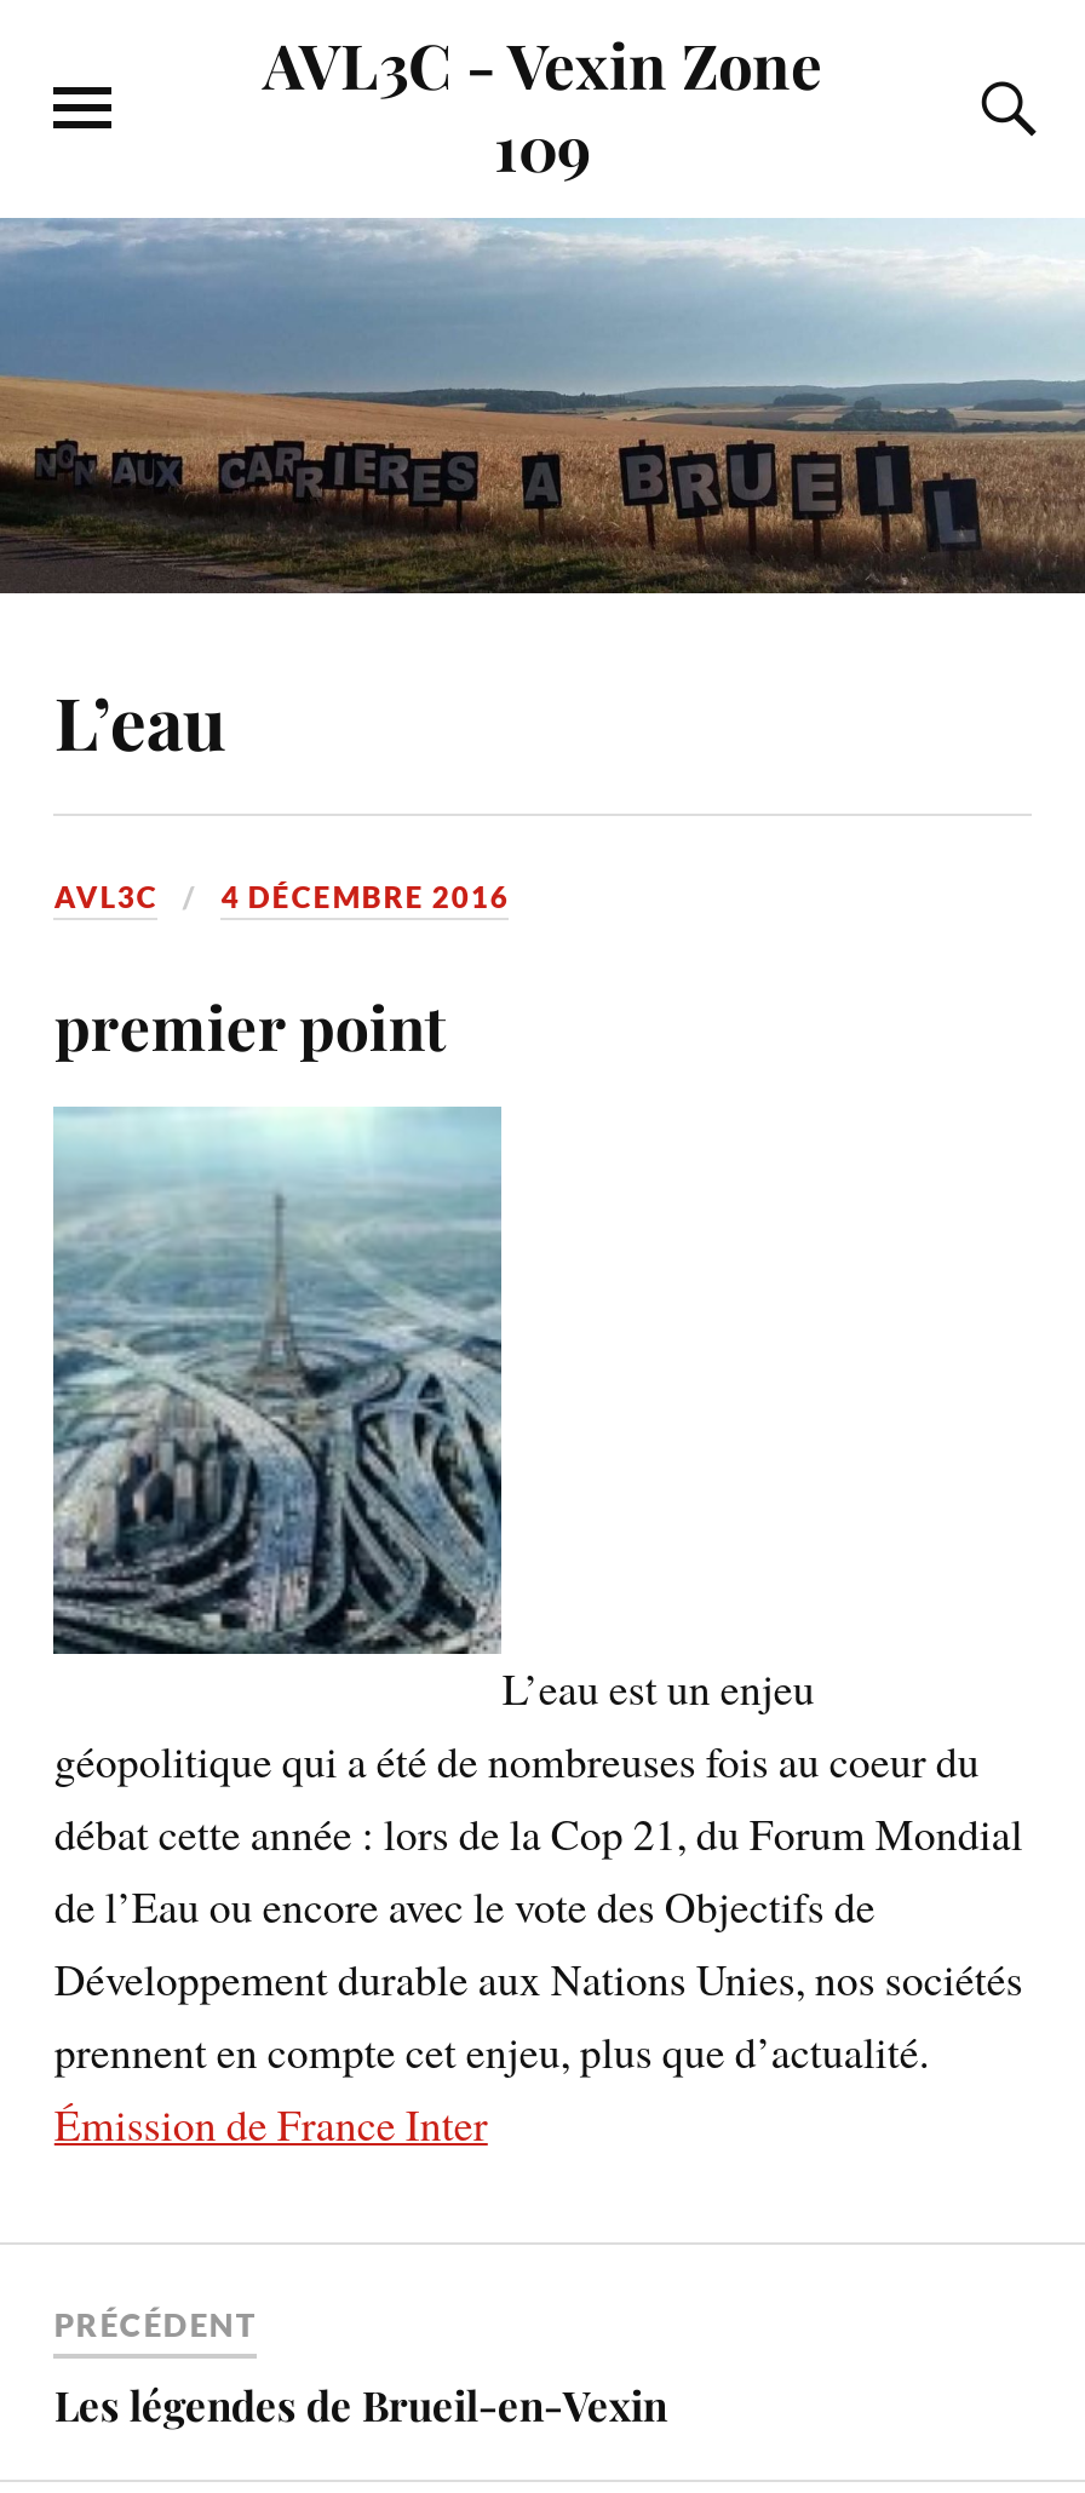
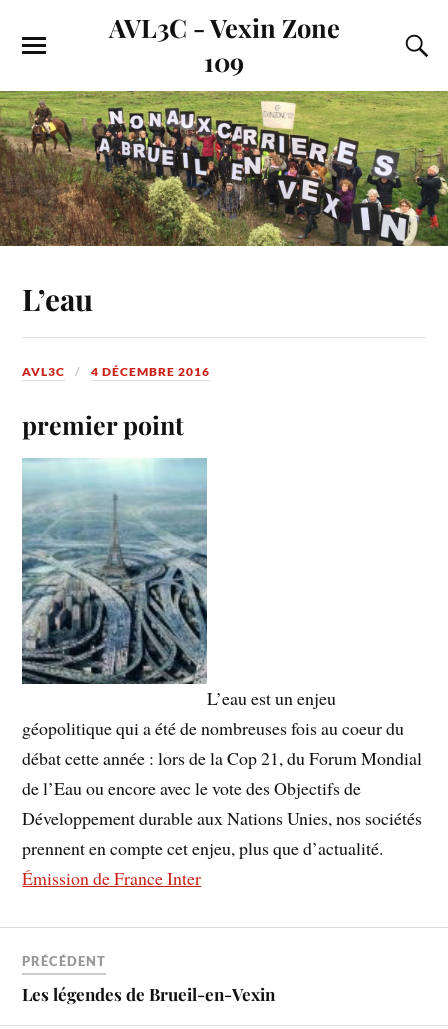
[7,216,1078,596] [image] -> [3,90,445,247] [image]

